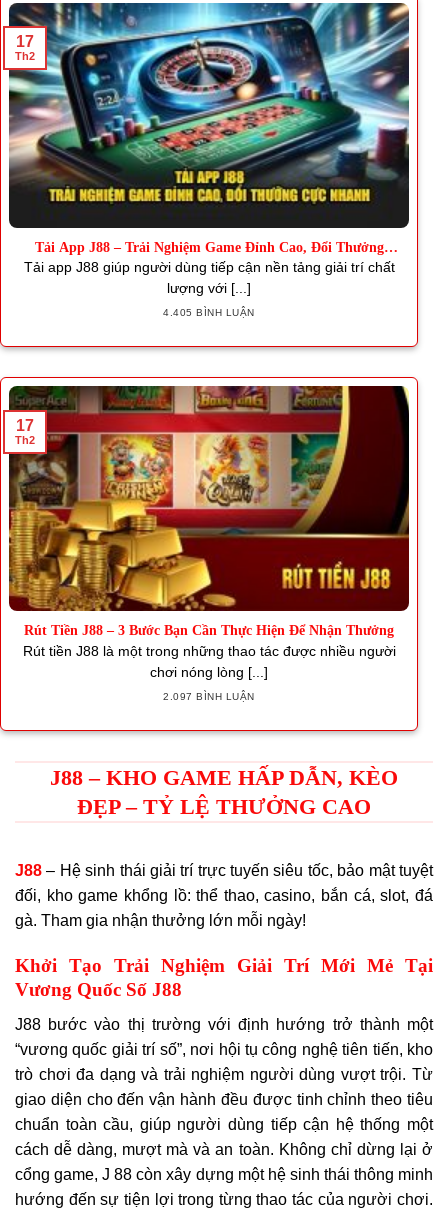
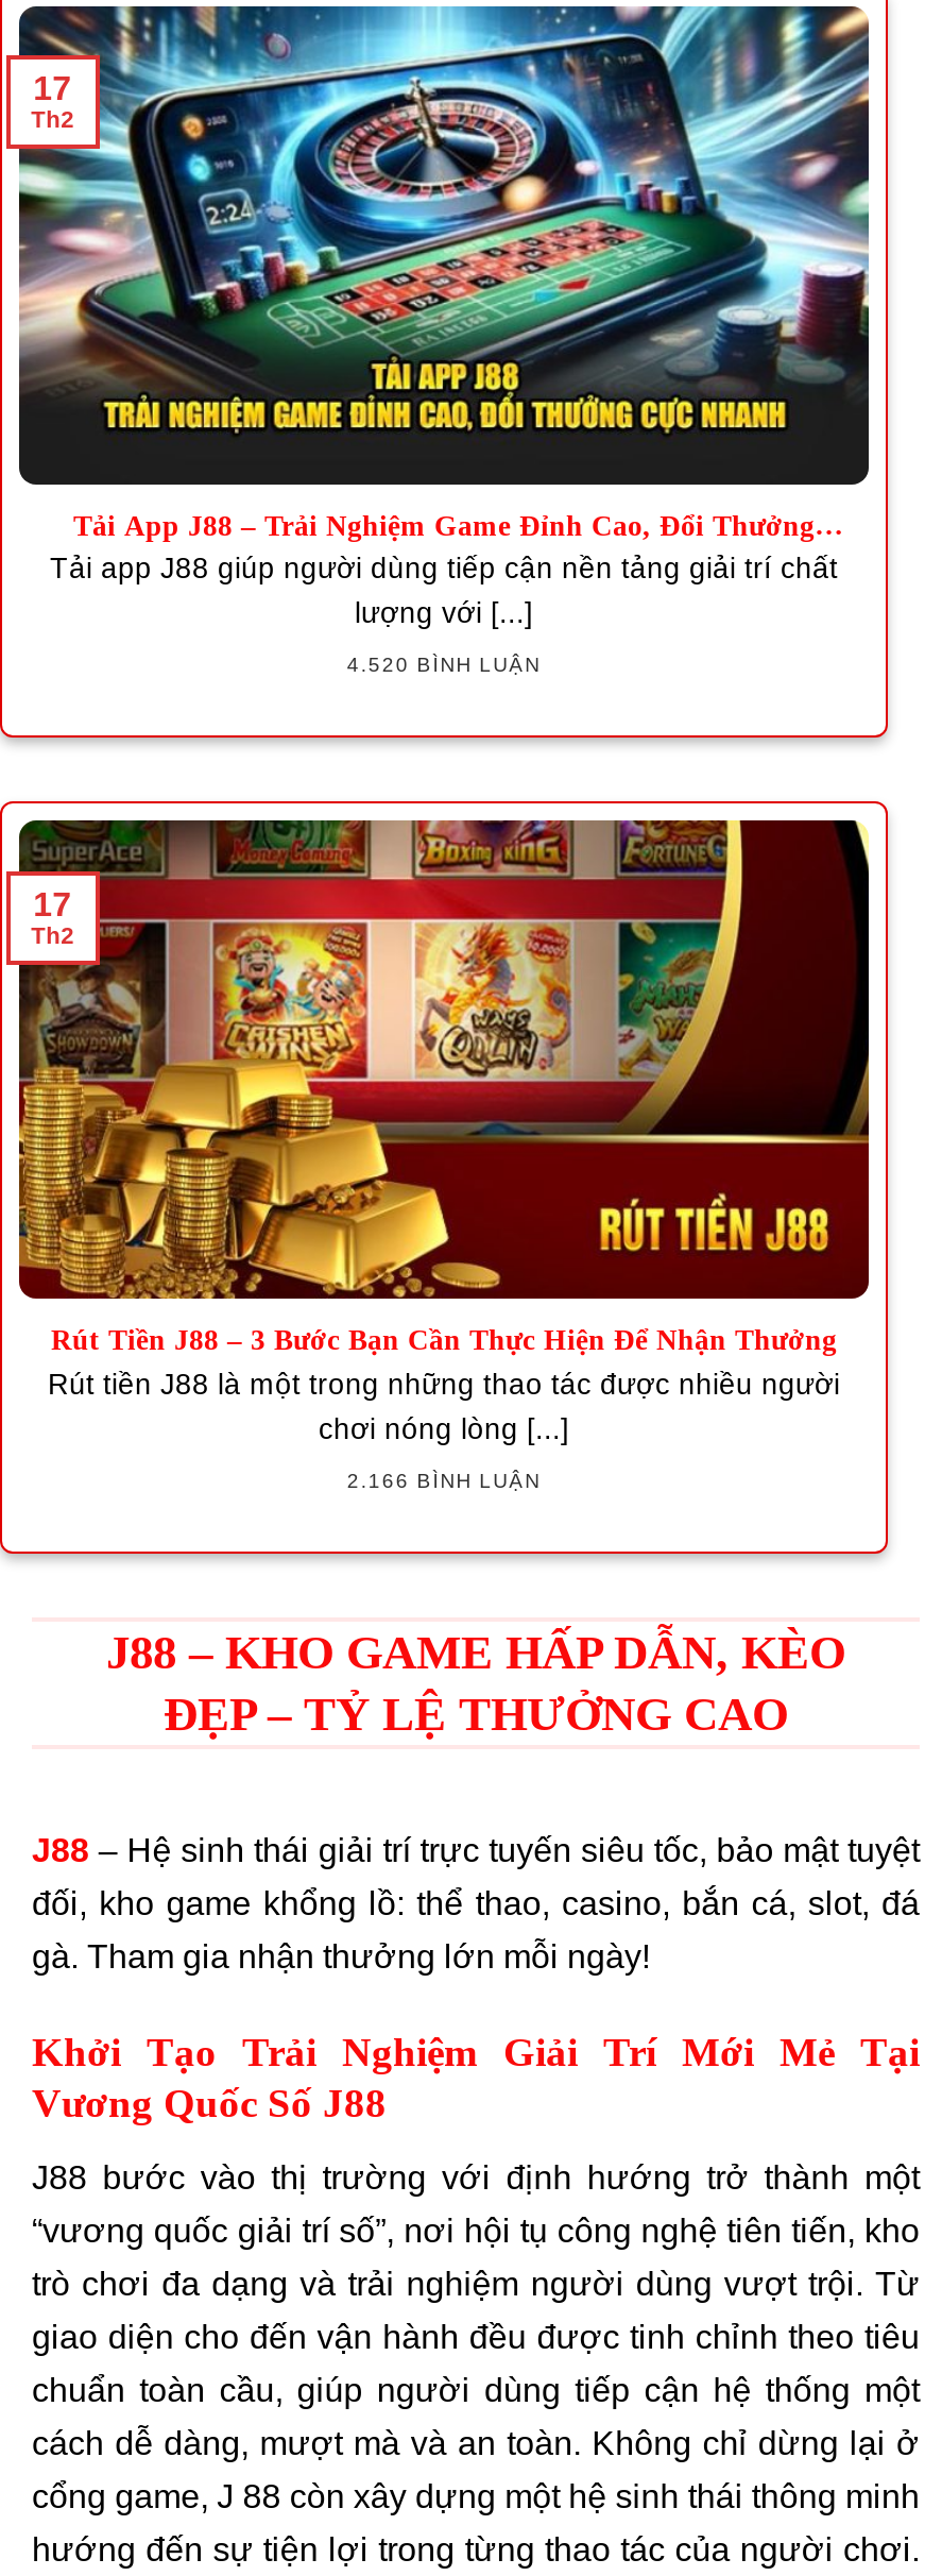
[163,307,255,318] 4.405 BÌNH LUẬN -> [347,653,541,677] 4.520 BÌNH LUẬN
[163,691,255,702] 2.097 BÌNH LUẬN -> [347,1469,541,1492] 2.166 BÌNH LUẬN

